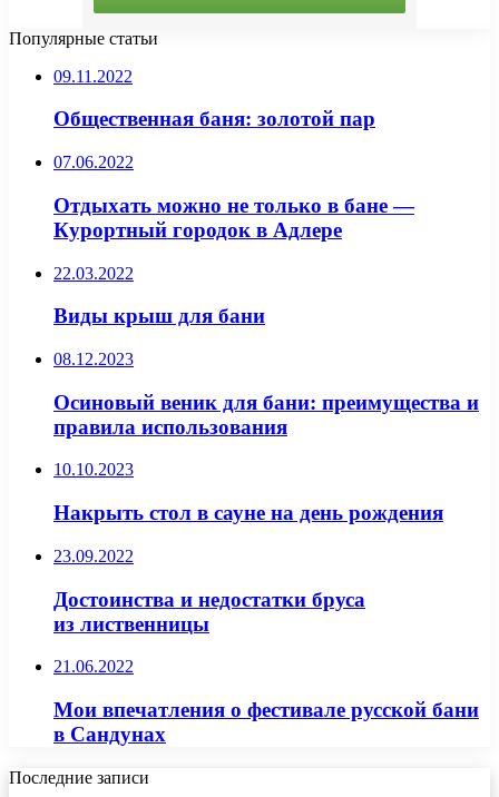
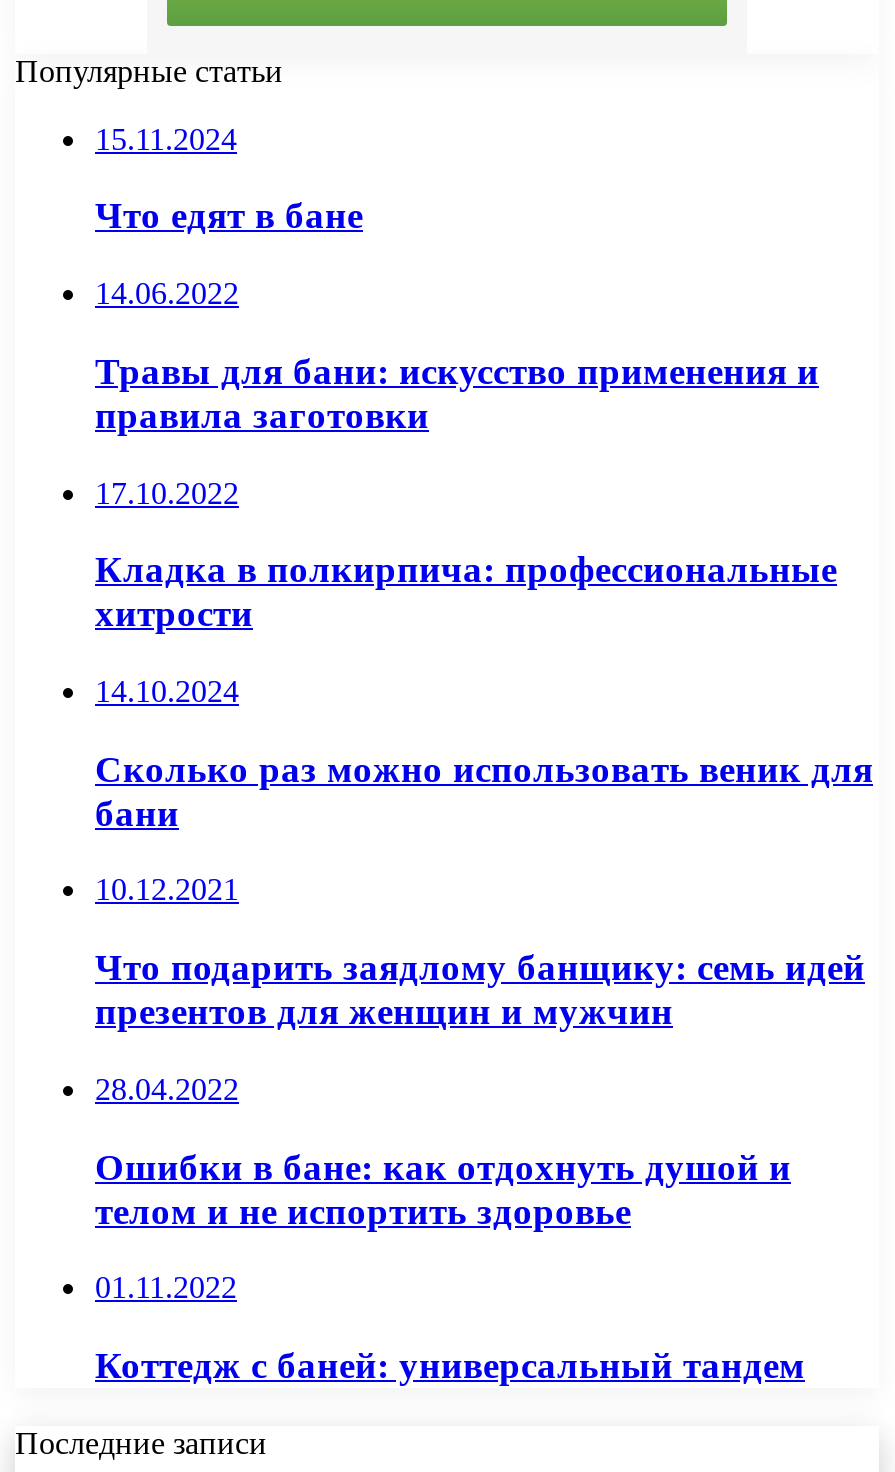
[53,66,133,85] 09.11.2022 -> [95,121,237,155] 15.11.2024
[53,107,375,131] Общественная баня: золотой пар -> [95,195,363,237] Что едят в бане
[53,153,134,172] 07.06.2022 -> [95,276,239,310] 14.06.2022
[53,193,414,241] Отдыхать можно не только в бане — | Курортный городок в Адлере -> [95,350,819,436] Травы для бани: искусство применения и | правила заготовки
[53,263,134,282] 22.03.2022 -> [95,475,239,509] 17.10.2022
[53,304,265,328] Виды крыш для бани -> [95,549,837,635] Кладка в полкирпича: профессиональные | хитрости
[53,350,134,368] 08.12.2023 -> [95,674,239,708] 14.10.2024
[53,390,479,438] Осиновый веник для бани: преимущества и | правила использования -> [95,747,873,833] Сколько раз можно использовать веник для | бани
[53,460,134,479] 10.10.2023 -> [95,873,239,907] 10.12.2021
[53,501,443,525] Накрыть стол в сауне на день рождения -> [95,946,865,1032] Что подарить заядлому банщику: семь идей | презентов для женщин и мужчин
[53,546,134,565] 23.09.2022 -> [95,1072,239,1106] 28.04.2022
[53,587,365,635] Достоинства и недостатки бруса | из лиственницы -> [95,1145,791,1231] Ошибки в бане: как отдохнуть душой и | телом и не испортить здоровье
[53,657,134,676] 21.06.2022 -> [95,1271,237,1305] 01.11.2022
[53,698,479,746] Мои впечатления о фестивале русской бани | в Сандунах -> [95,1344,805,1386] Коттедж с баней: универсальный тандем

